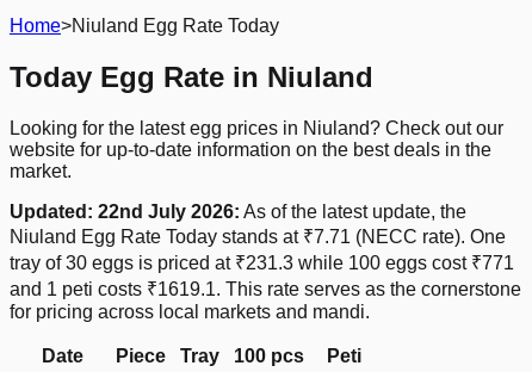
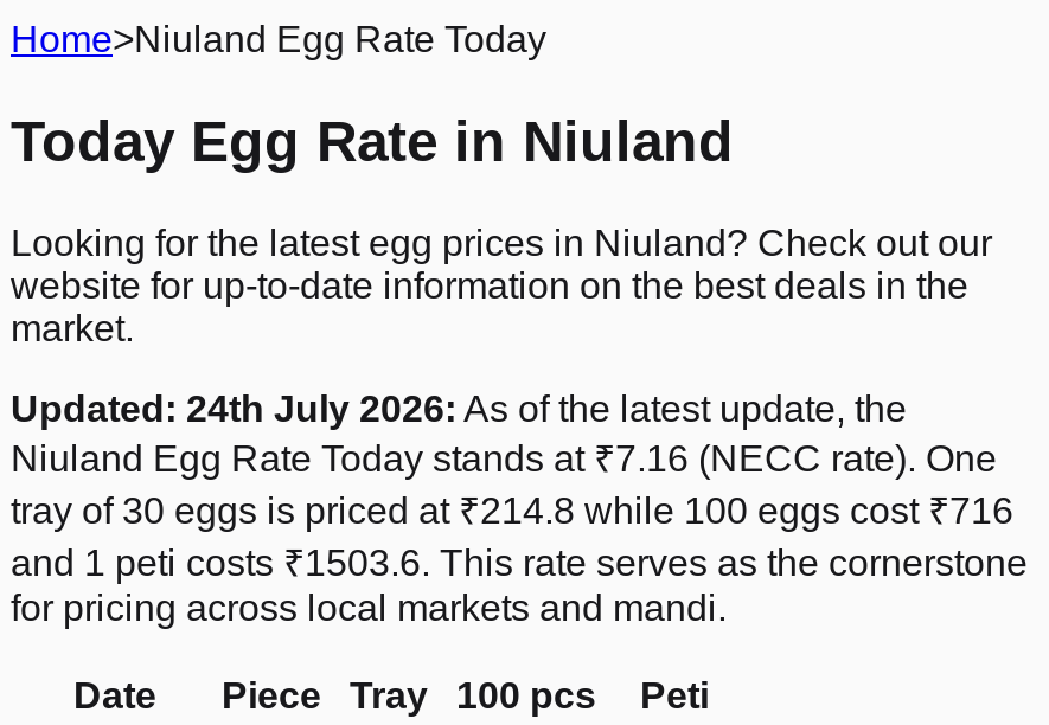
[10,201,466,221] Updated: 22nd July 2026: As of the latest update, the -> [11,388,907,428] Updated: 24th July 2026: As of the latest update, the
[10,226,506,246] Niuland Egg Rate Today stands at ₹7.71 (NECC rate). One -> [11,437,997,478] Niuland Egg Rate Today stands at ₹7.16 (NECC rate). One
[10,252,514,273] tray of 30 eggs is priced at ₹231.3 while 100 eggs cost ₹771 -> [11,489,1013,530] tray of 30 eggs is priced at ₹214.8 while 100 eggs cost ₹716
[10,279,521,299] and 1 peti costs ₹1619.1. This rate serves as the cornerstone -> [11,542,1028,582] and 1 peti costs ₹1503.6. This rate serves as the cornerstone

